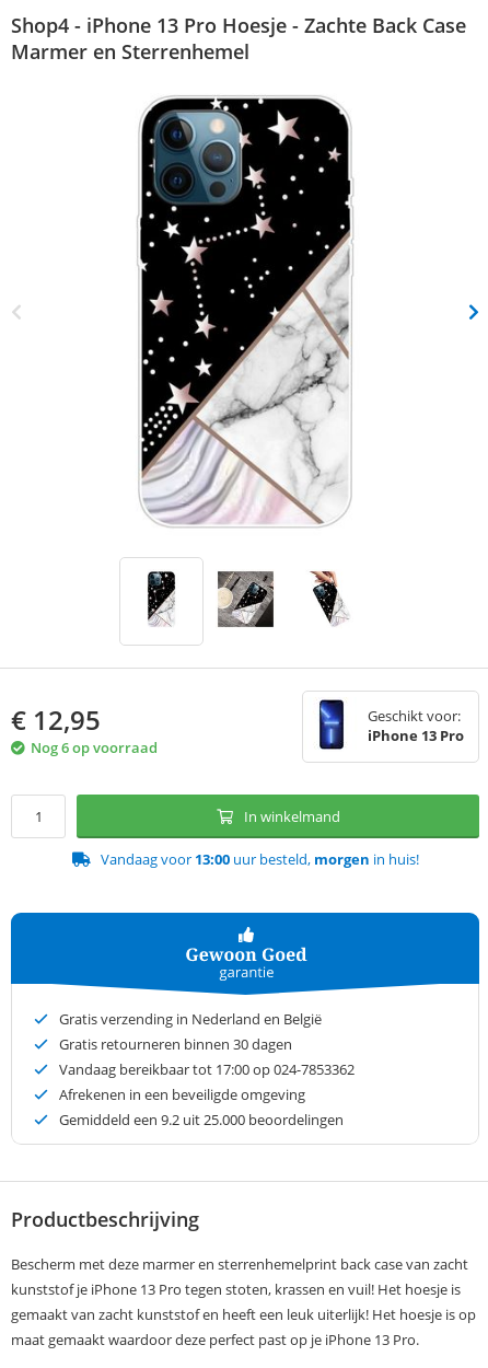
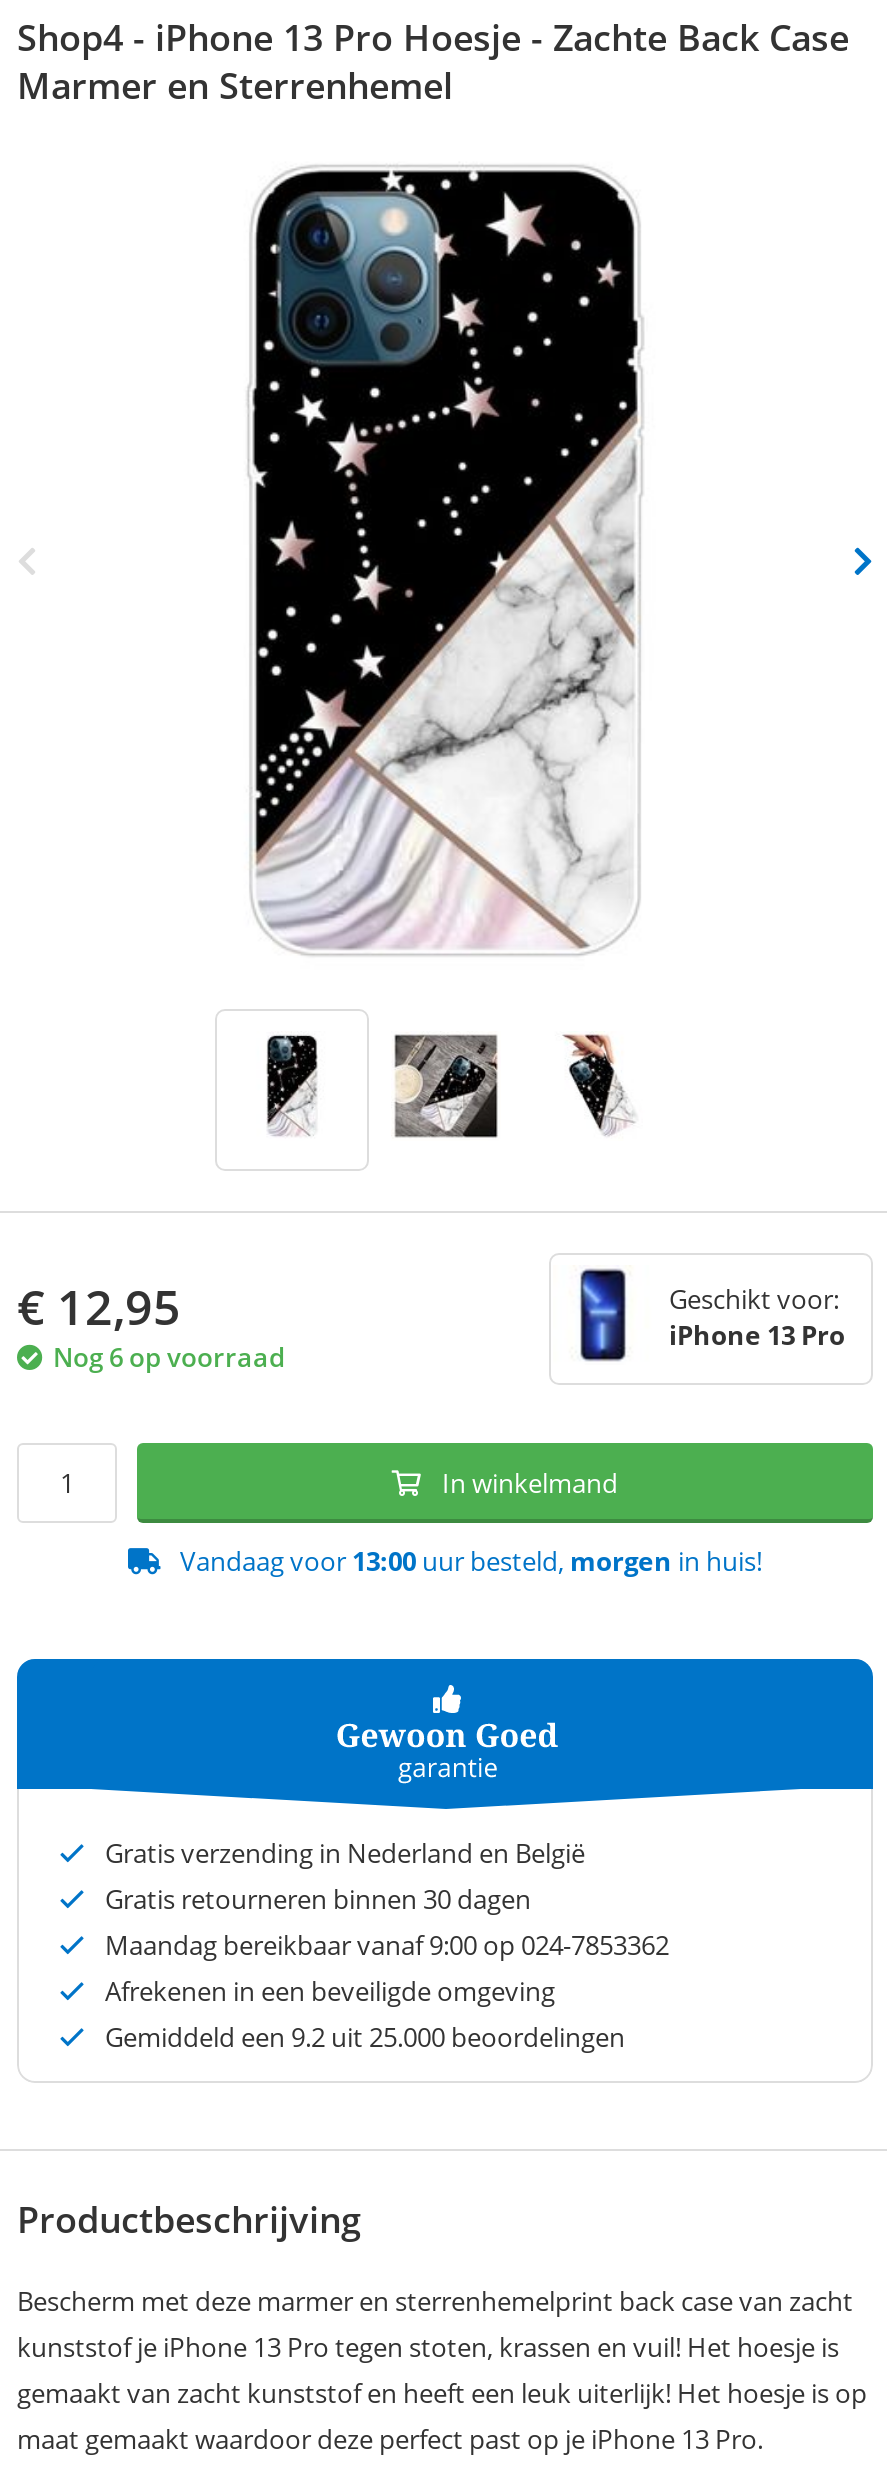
[59,1059,355,1079] Vandaag bereikbaar tot 17:00 op 024-7853362 -> [105,1927,669,1963] Maandag bereikbaar vanaf 9:00 op 024-7853362

